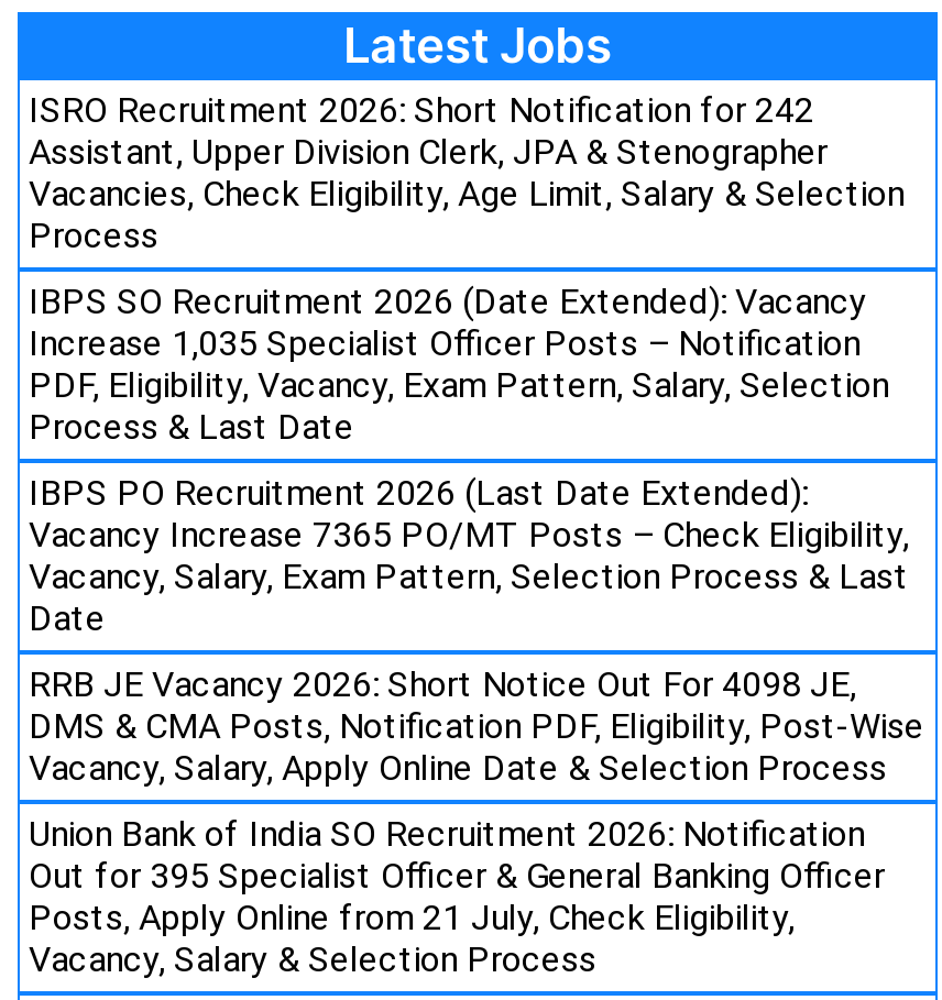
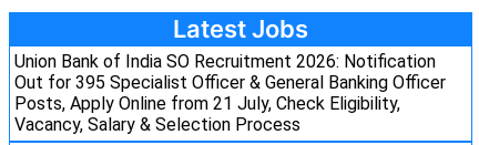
[29,90,924,790] ISRO Recruitment 2026: Short Notification for 242 | Assistant, Upper Division Clerk, JPA & Stenographer | Vacancies, Check Eligibility, Age Limit, Salary & Selection | Process | IBPS SO Recruitment 2026 (Date Extended): Vacancy | Increase 1,035 Specialist Officer Posts – Notification | PDF, Eligibility, Vacancy, Exam Pattern, Salary, Selection | Process & Last Date | IBPS PO Recruitment 2026 (Last Date Extended): | Vacancy Increase 7365 PO/MT Posts – Check Eligibility, | Vacancy, Salary, Exam Pattern, Selection Process & Last | Date | RRB JE Vacancy 2026: Short Notice Out For 4098 JE, | DMS & CMA Posts, Notification PDF, Eligibility, Post-Wise | Vacancy, Salary, Apply Online Date & Selection Process -> none

